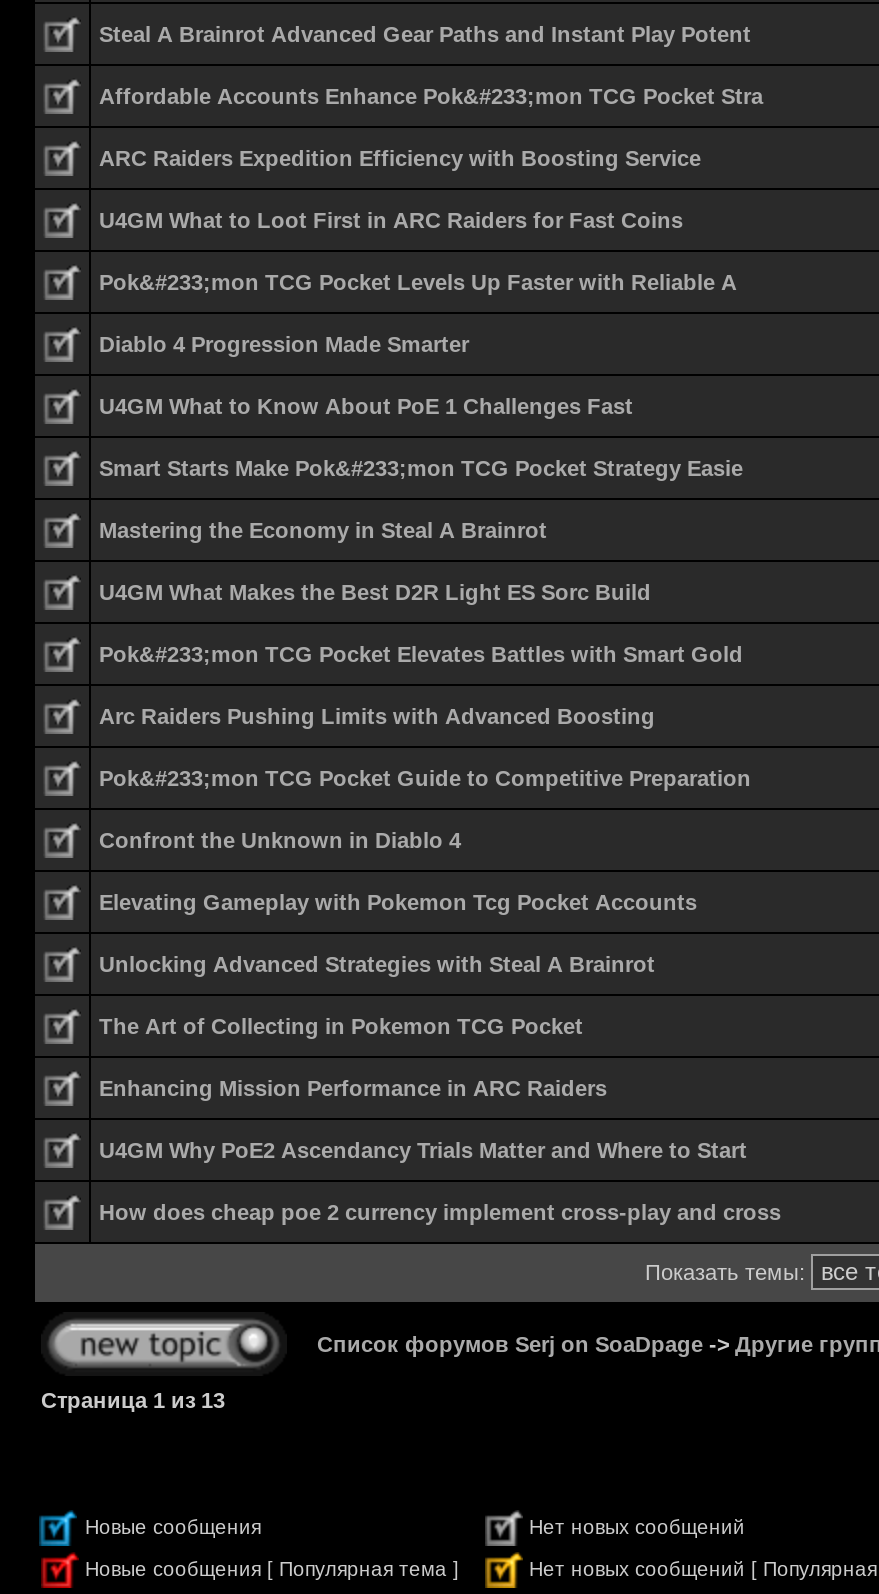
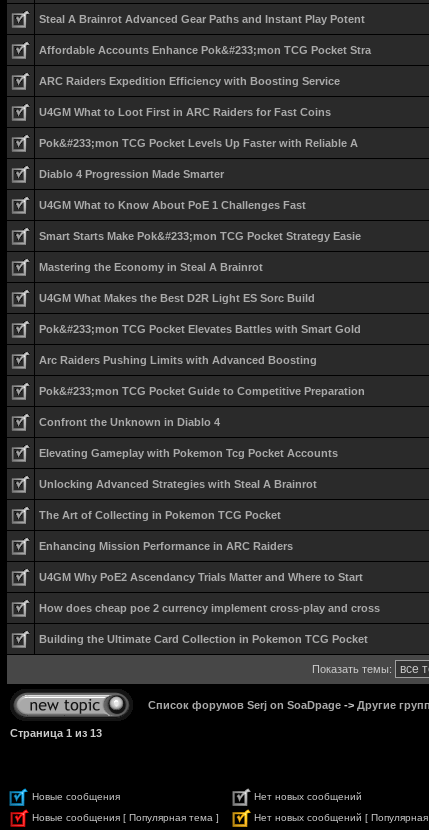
none -> [39,633,368,645] Building the Ultimate Card Collection in Pokemon TCG Pocket

